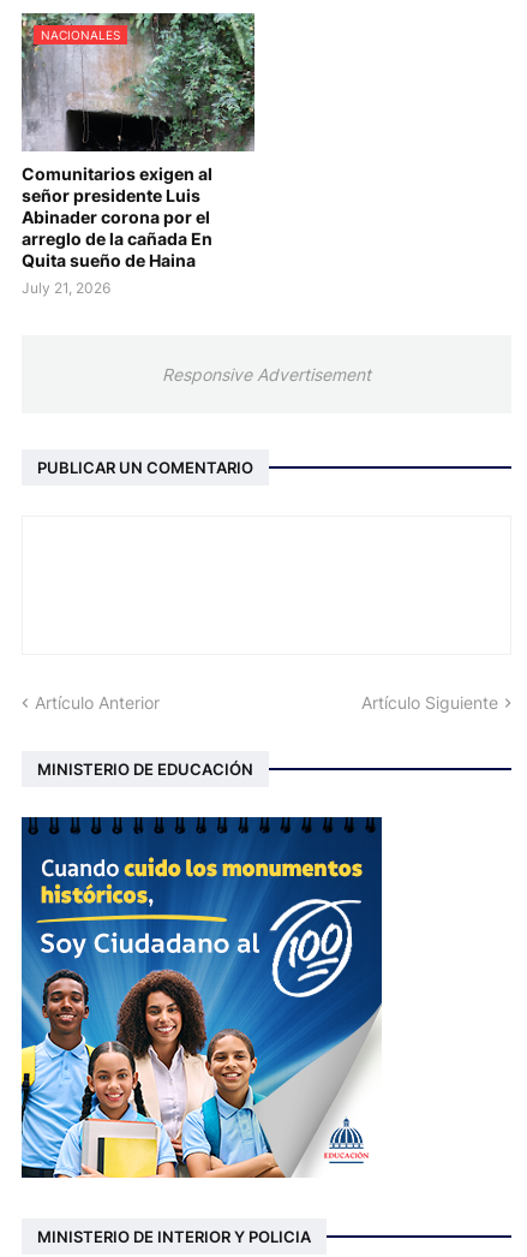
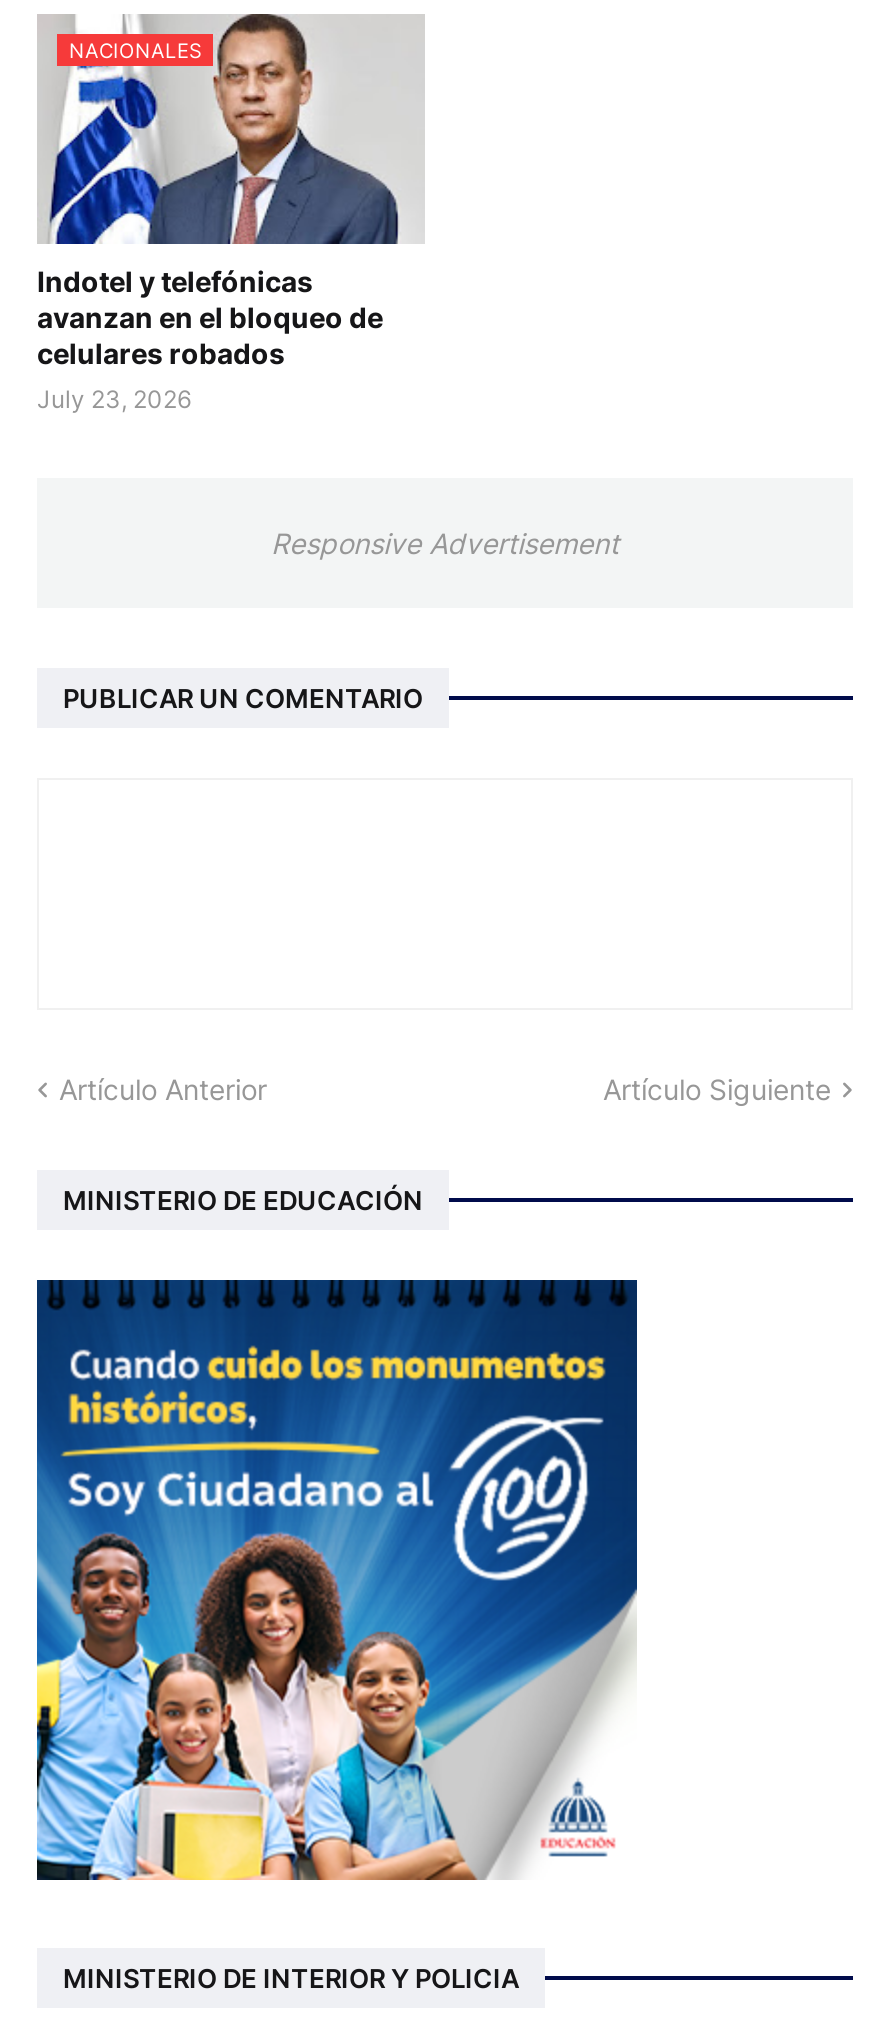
[22,12,256,297] [image] | Comunitarios exigen al | señor presidente Luis | Abinader corona por el | arreglo de la cañada En | Quita sueño de Haina | July 21, 2026 -> [37,14,425,415] [image] | Indotel y telefónicas | avanzan en el bloqueo de | celulares robados | July 23, 2026

